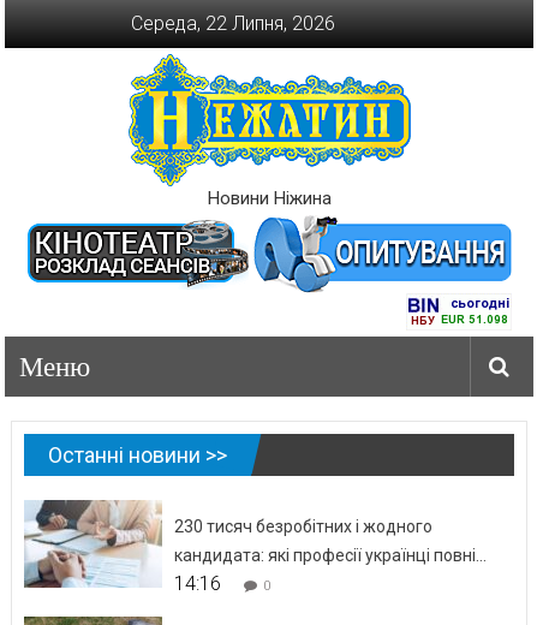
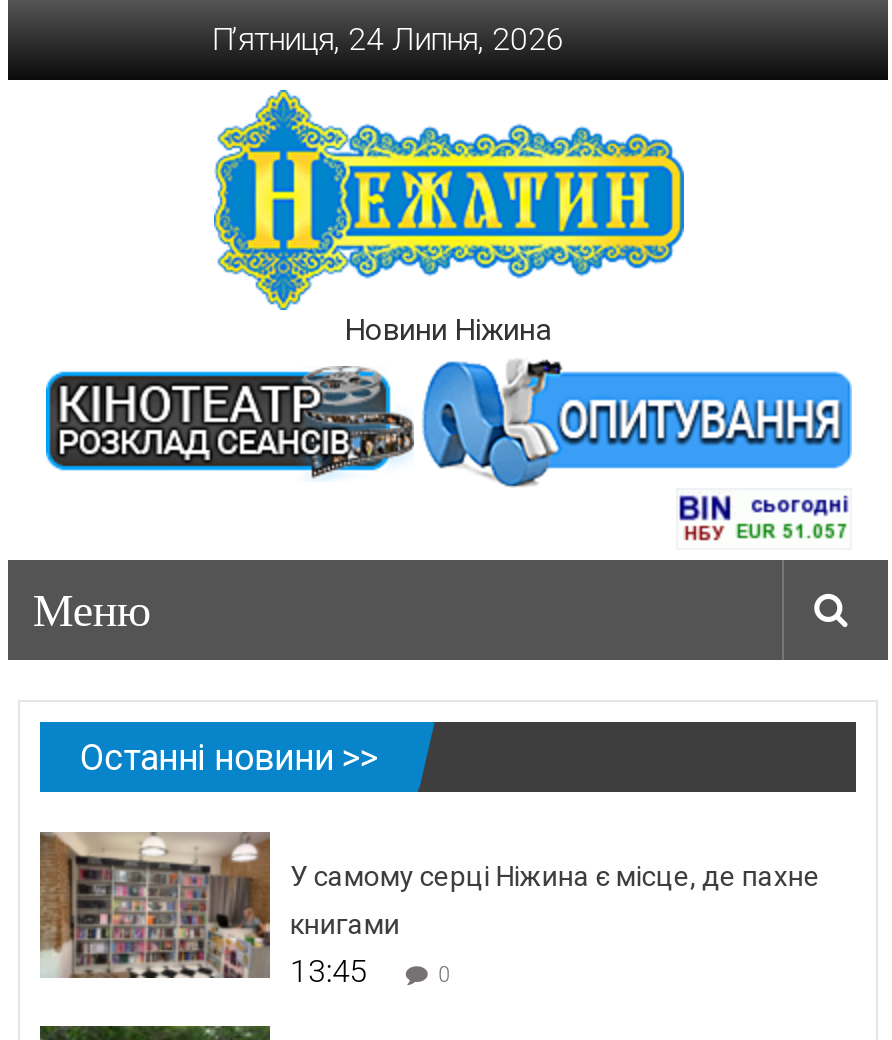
[131,12,335,35] Середа, 22 Липня, 2026 -> [212,20,564,58] П’ятниця, 24 Липня, 2026
[24,500,432,588] [image] | 230 тисяч безробітних і жодного -> [38,830,820,980] [image] | У самому серці Ніжина є місце, де пахне
[174,546,486,595] кандидата: які професії українці повні... | 14:16 -> [290,908,400,990] книгами | 13:45

